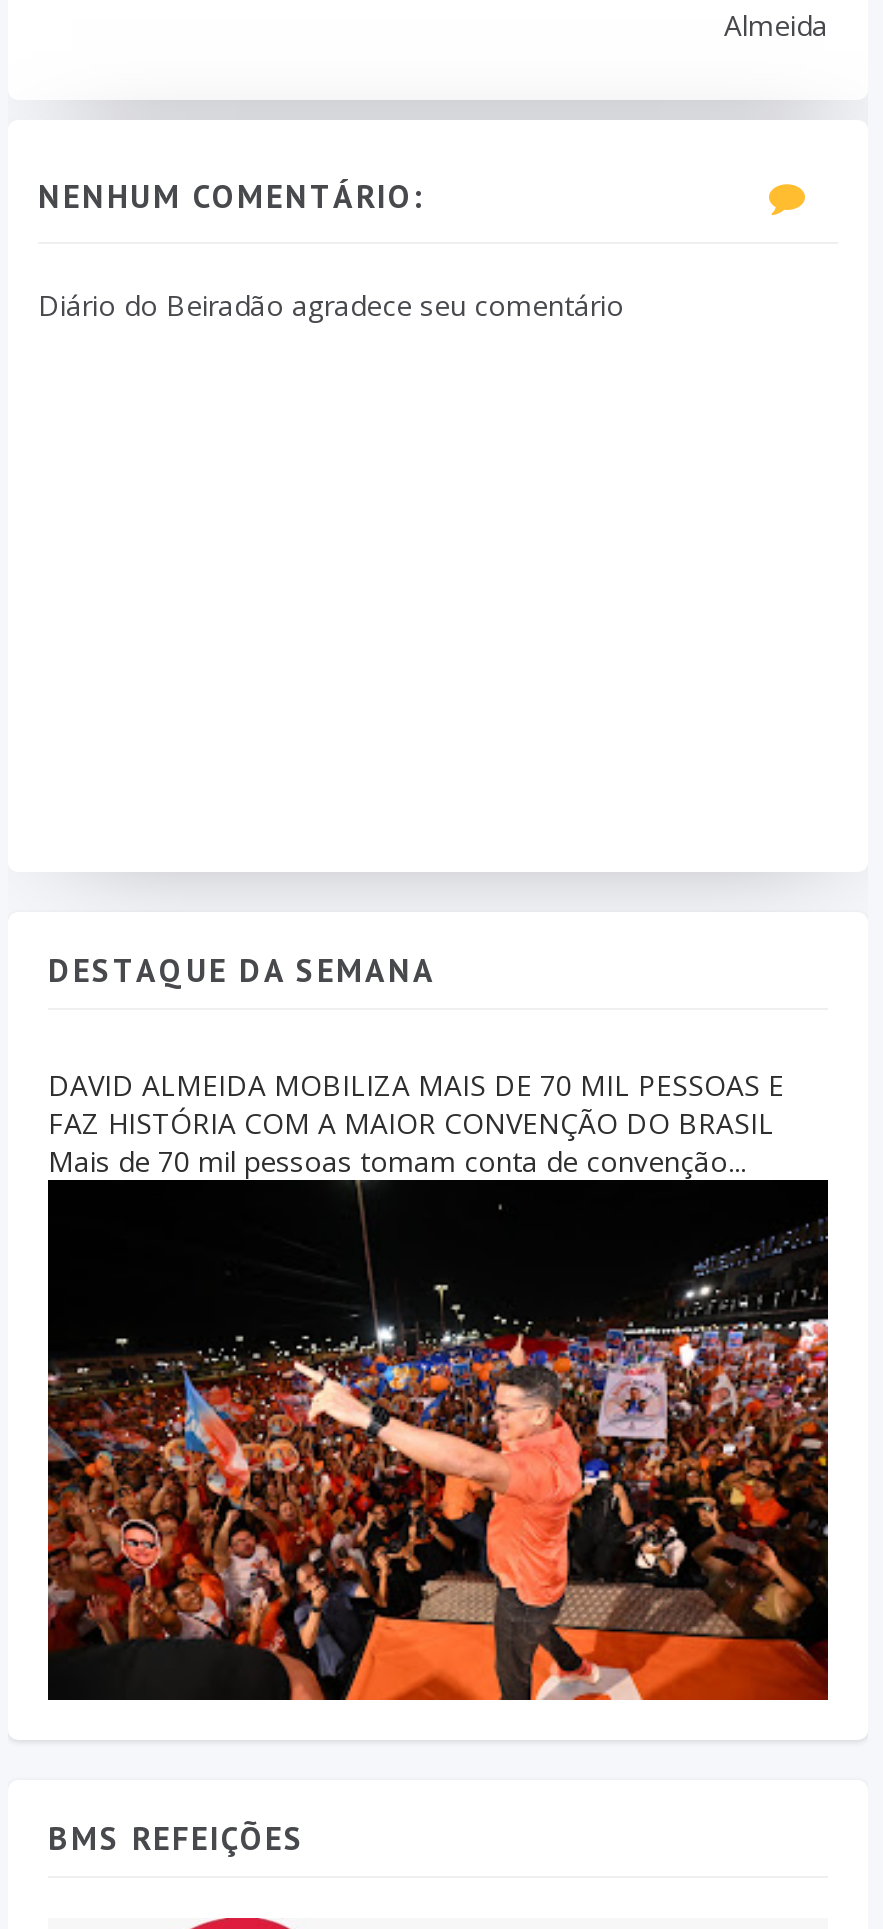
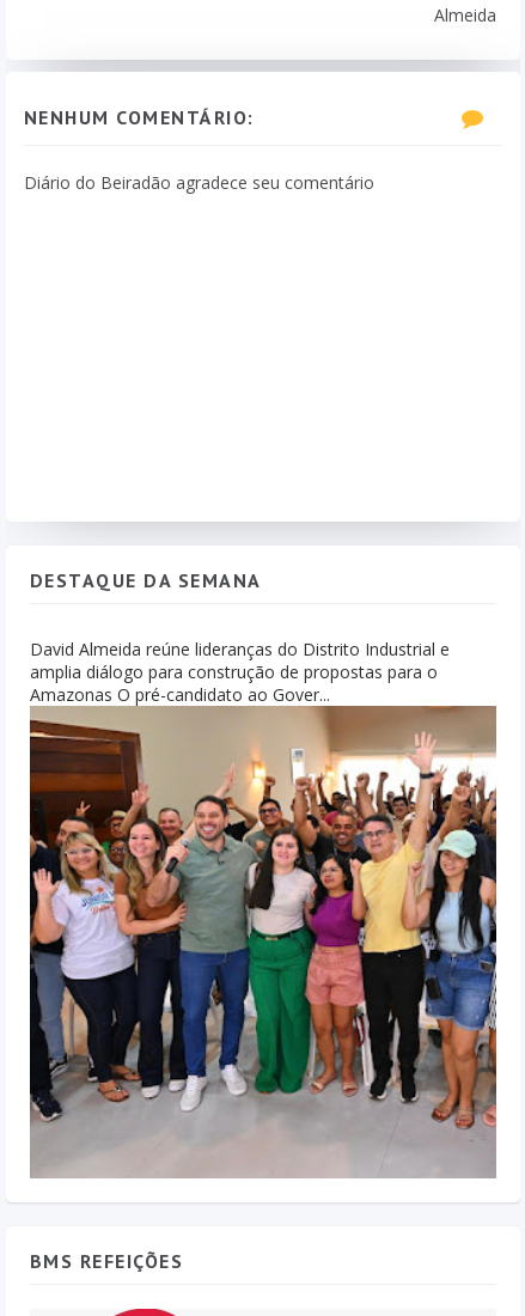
[46,1067,830,1700] [image] | DAVID ALMEIDA MOBILIZA MAIS DE 70 MIL PESSOAS E | FAZ HISTÓRIA COM A MAIOR CONVENÇÃO DO BRASIL | Mais de 70 mil pessoas tomam conta de convenção... -> [29,638,497,1178] [image] | David Almeida reúne lideranças do Distrito Industrial e | amplia diálogo para construção de propostas para o | Amazonas O pré-candidato ao Gover...

